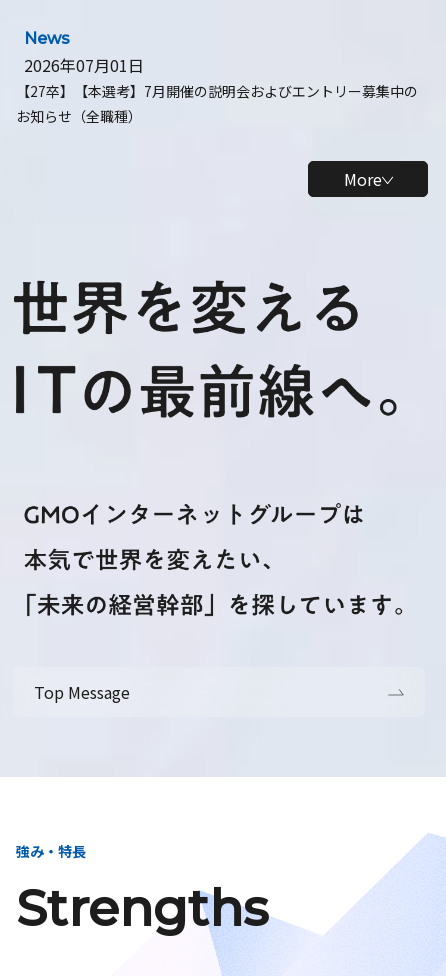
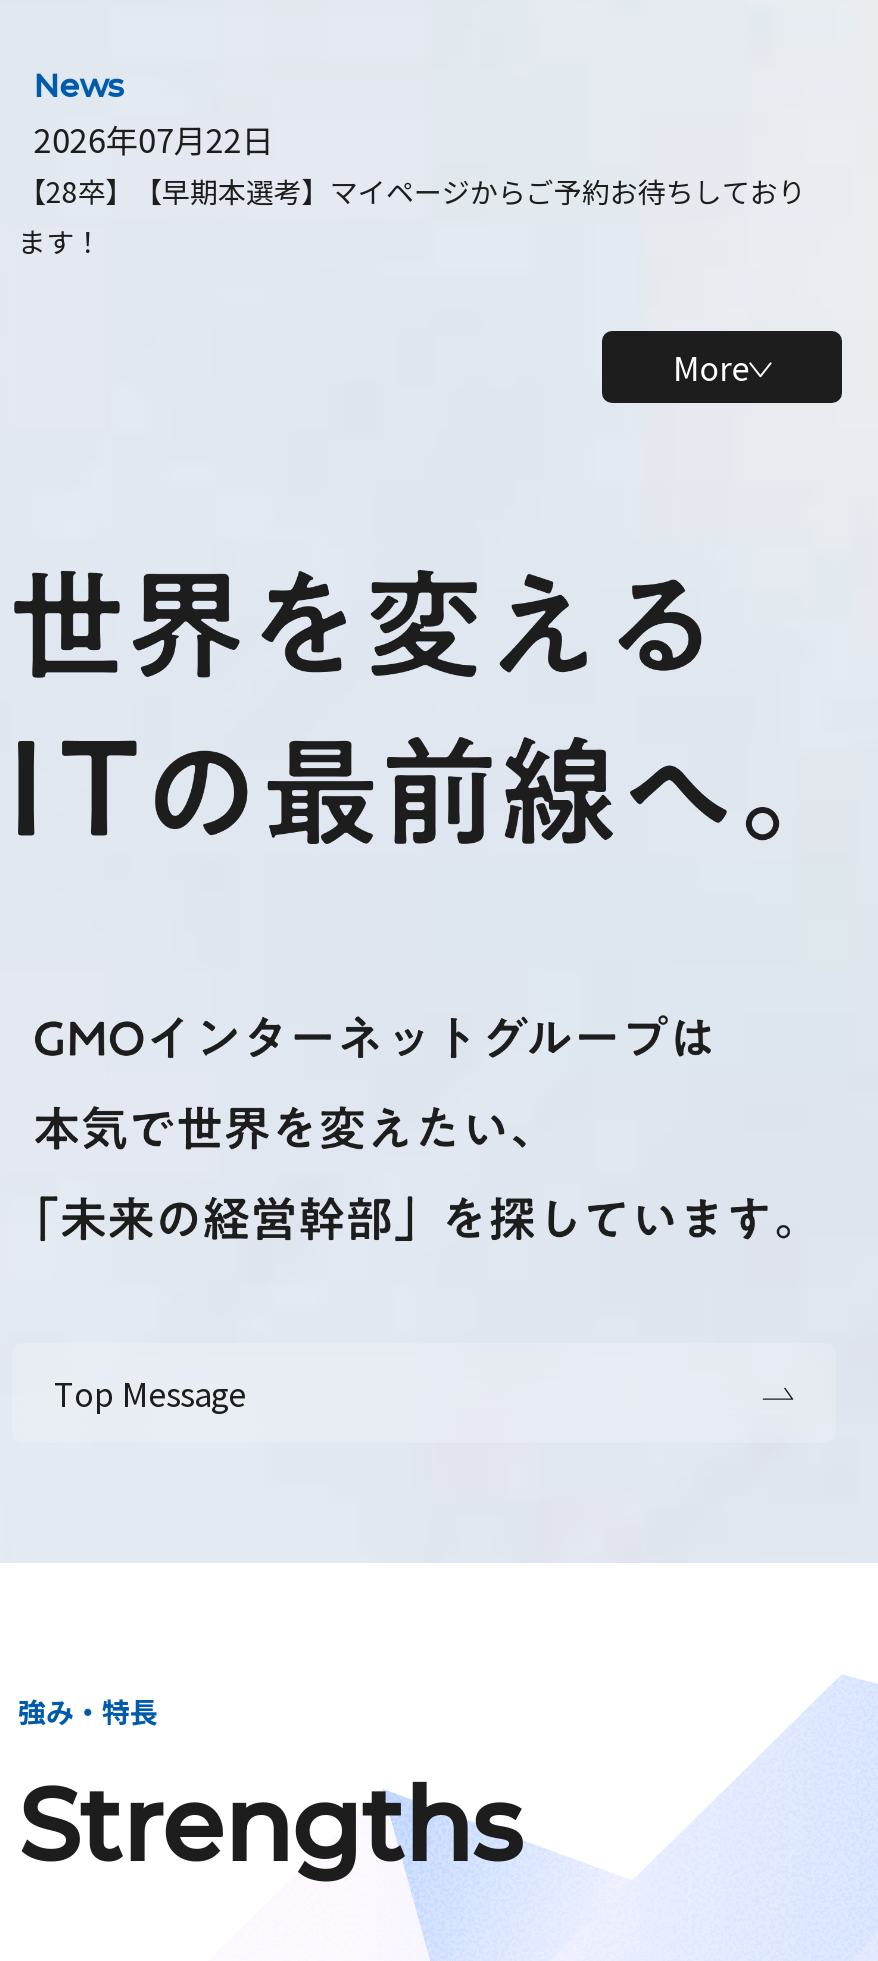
[16,53,418,126] 2026年07月01日 | 【27卒】【本選考】7月開催の説明会およびエントリー募集中の | お知らせ（全職種） -> [18,115,806,261] 2026年07月22日 | 【28卒】【早期本選考】マイページからご予約お待ちしており | ます！

